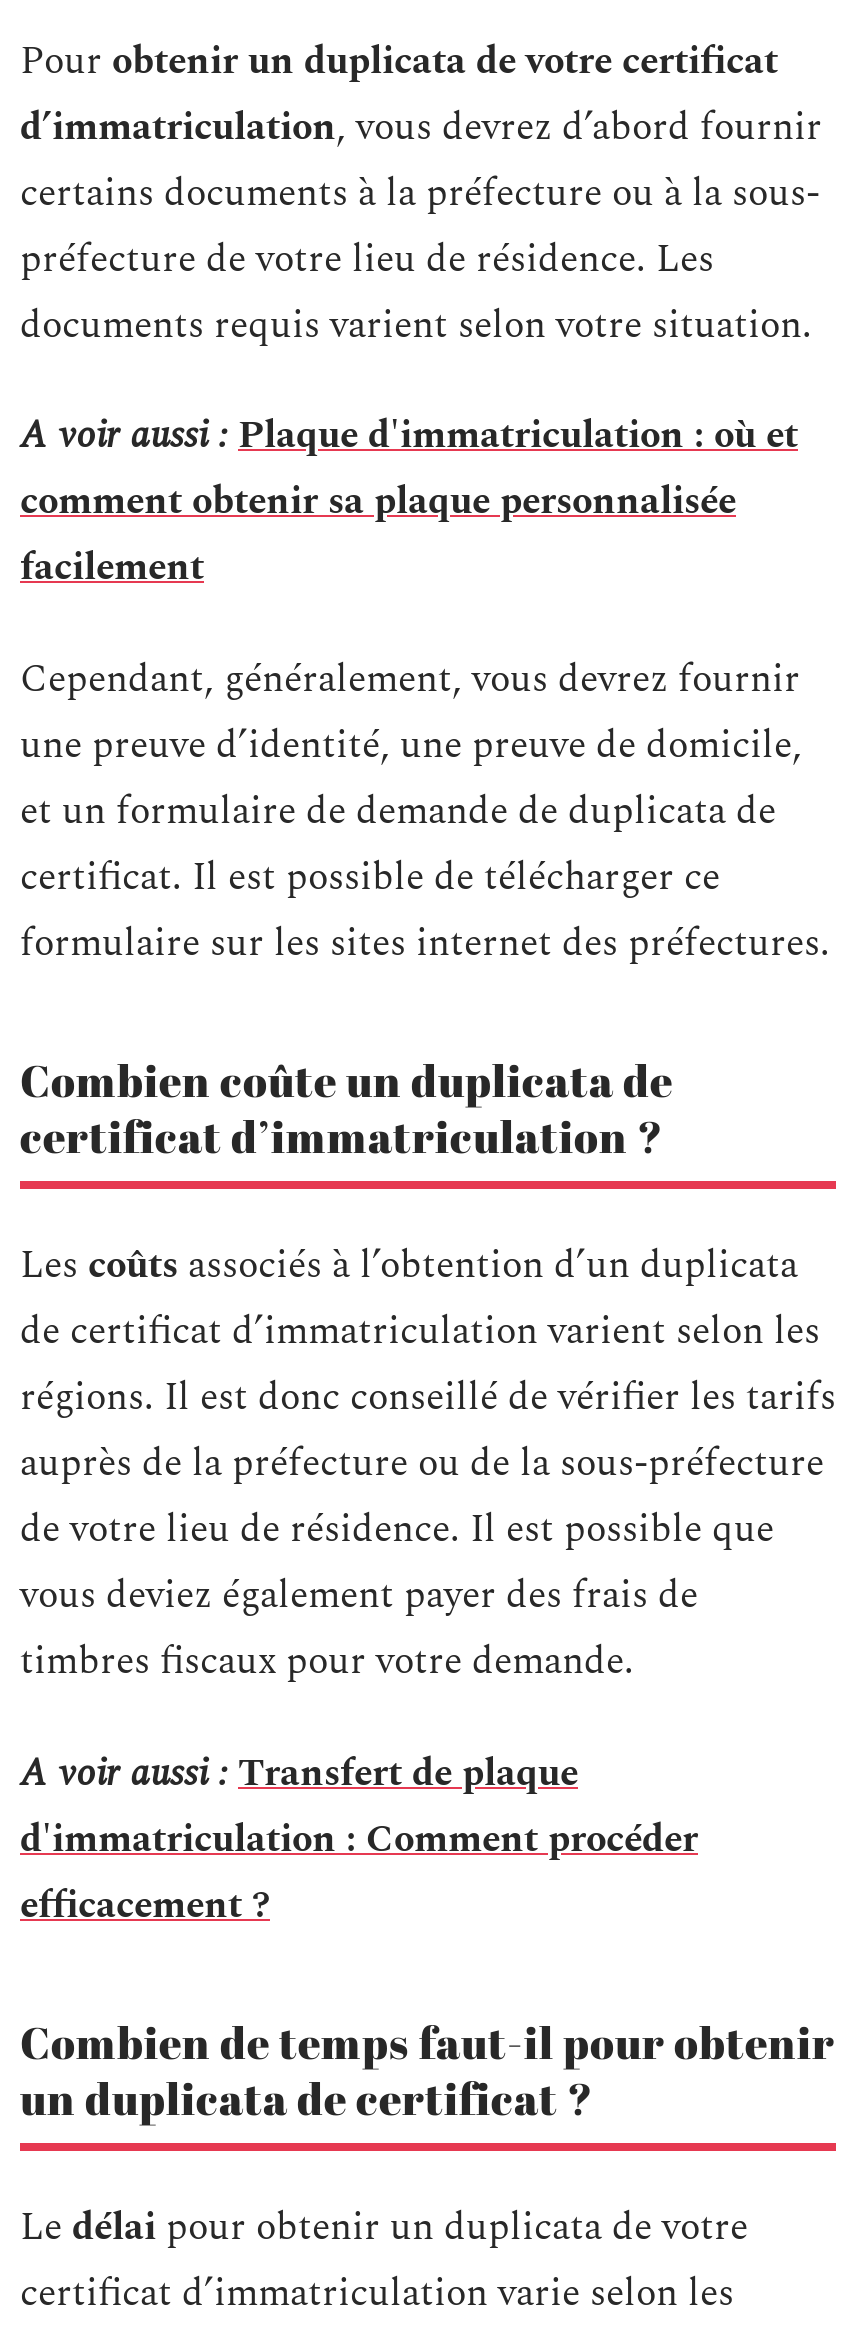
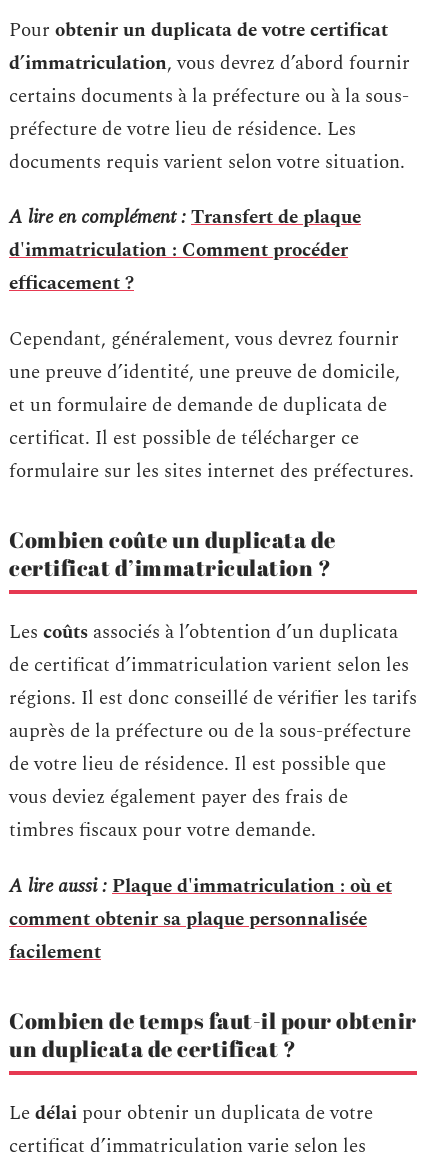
[20,407,798,465] A voir aussi : Plaque d'immatriculation : où et -> [9,203,361,232] A lire en complément : Transfert de plaque
moved [20,473,736,597] -> [9,904,367,966]: comment obtenir sa plaque personnalisée | facilement
[20,1744,578,1802] A voir aussi : Transfert de plaque -> [9,871,392,900] A lire aussi : Plaque d'immatriculation : où et
moved [20,1810,698,1934] -> [9,236,348,298]: d'immatriculation : Comment procéder | efficacement ?

